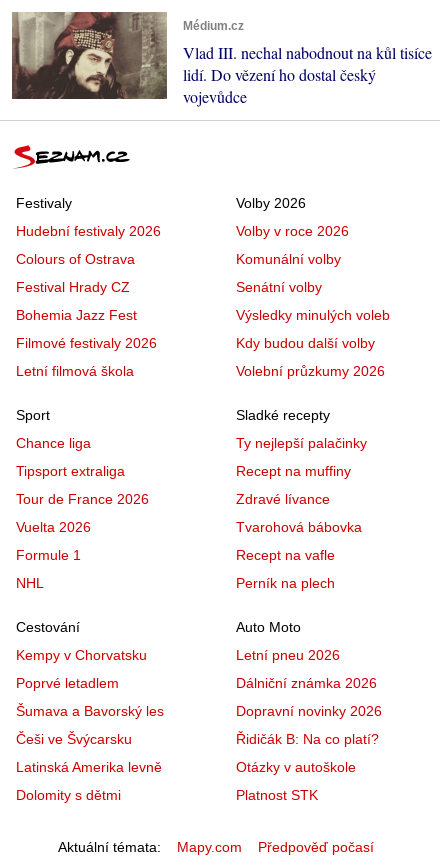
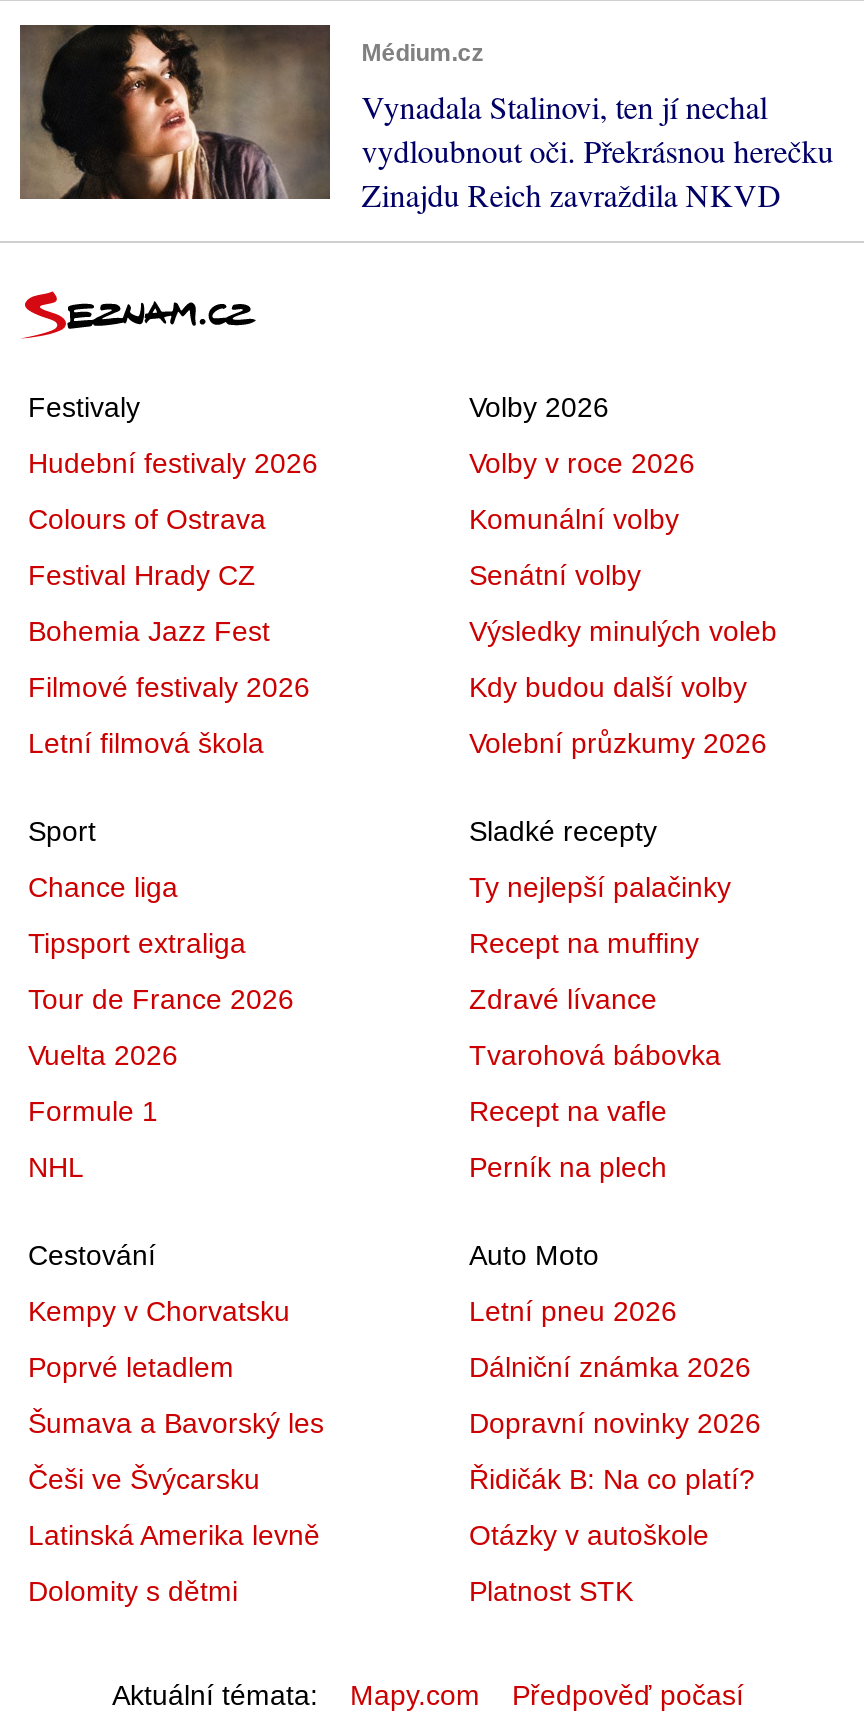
[12,12,432,107] [image] | Vlad III. nechal nabodnout na kůl tisíce | lidí. Do vězení ho dostal český | vojevůdce -> [20,24,833,214] [image] | Vynadala Stalinovi, ten jí nechal | vydloubnout oči. Překrásnou herečku | Zinajdu Reich zavraždila NKVD

